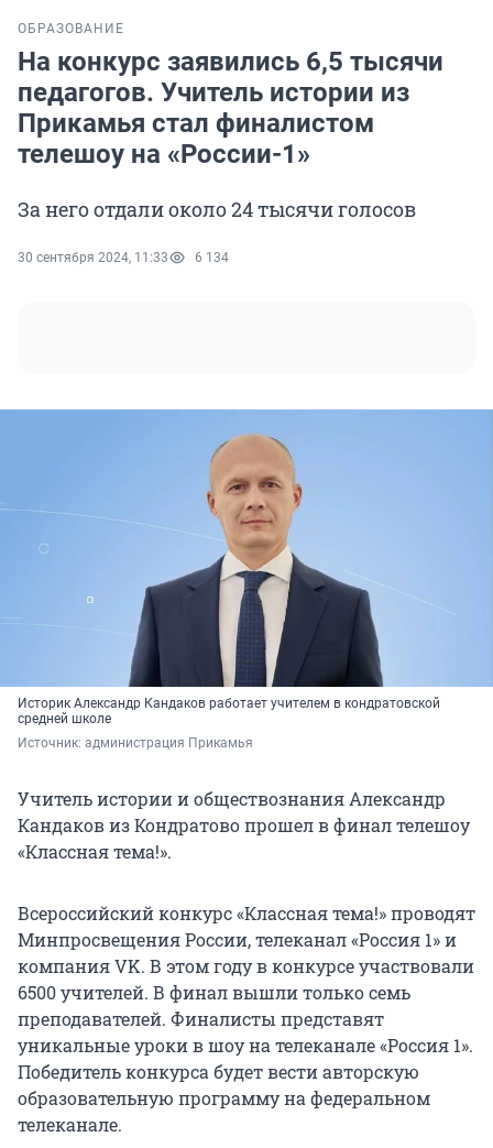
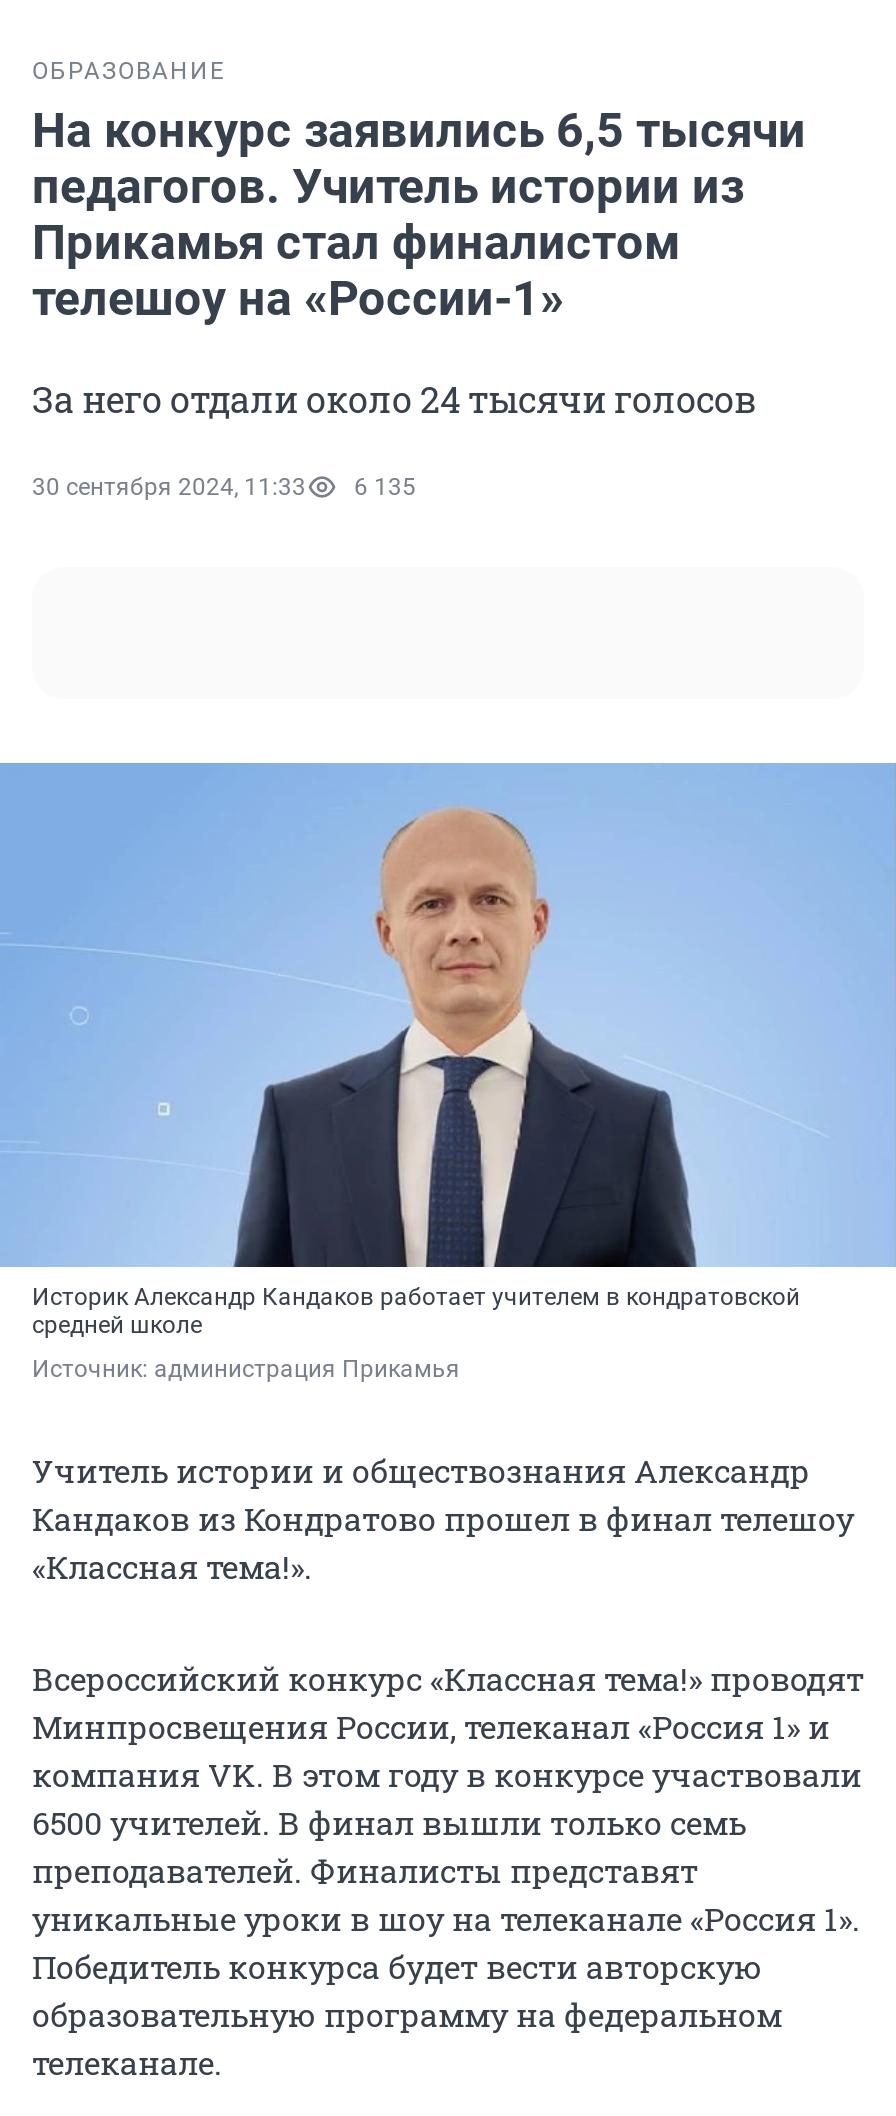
[18,250,229,265] 30 сентября 2024, 11:33 6 134 -> [32,473,416,501] 30 сентября 2024, 11:33 6 135

